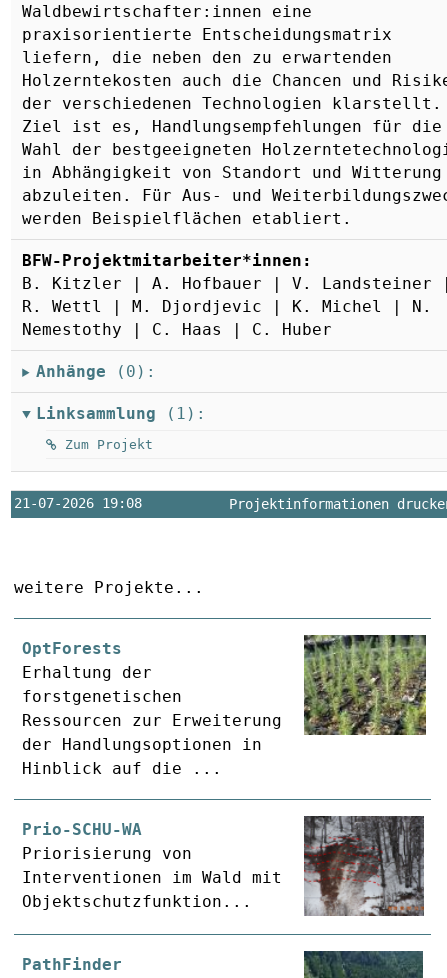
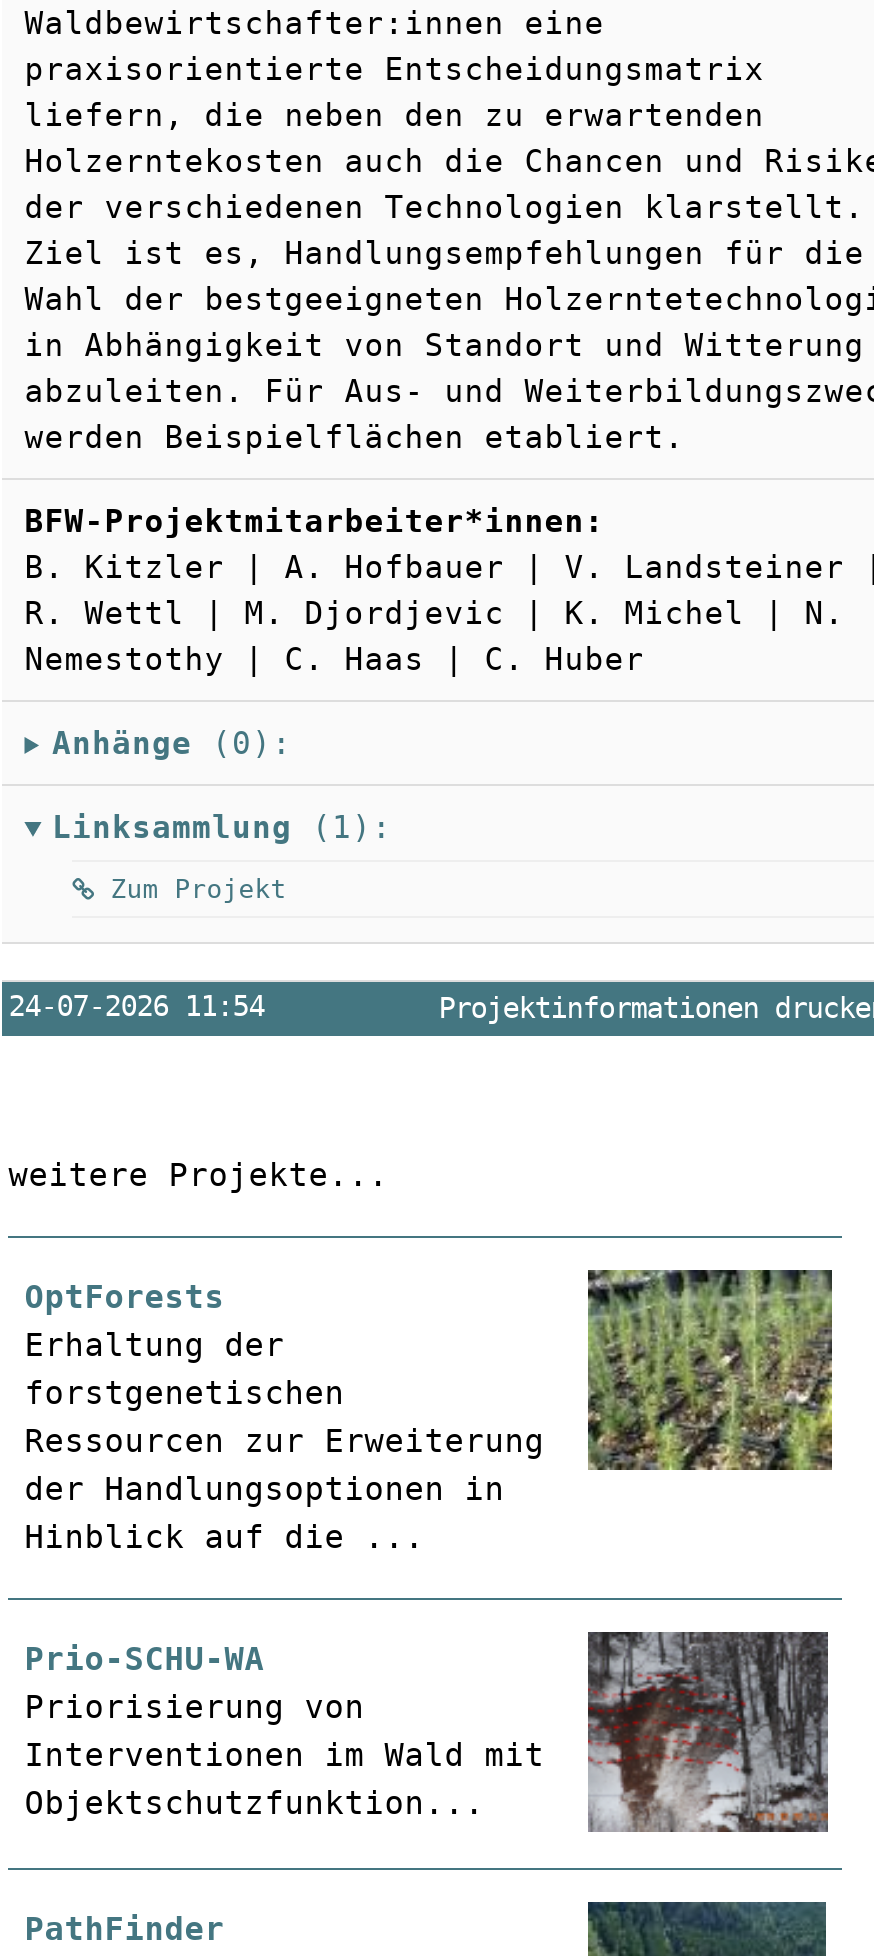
[14,495,142,511] 21-07-2026 19:08 -> [8,990,264,1022] 24-07-2026 11:54

